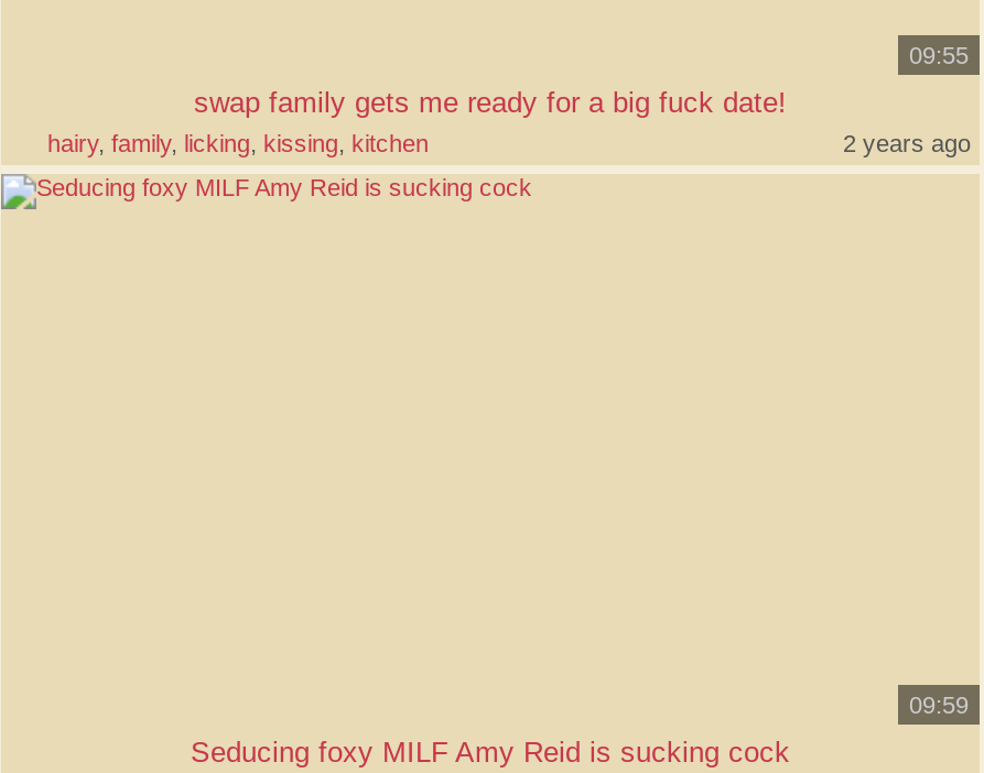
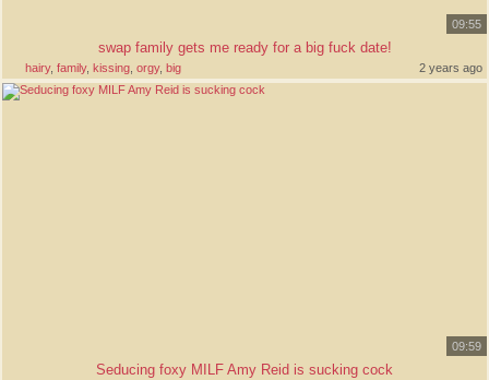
[47,130,429,156] hairy, family, licking, kissing, kitchen -> [25,61,181,74] hairy, family, kissing, orgy, big

